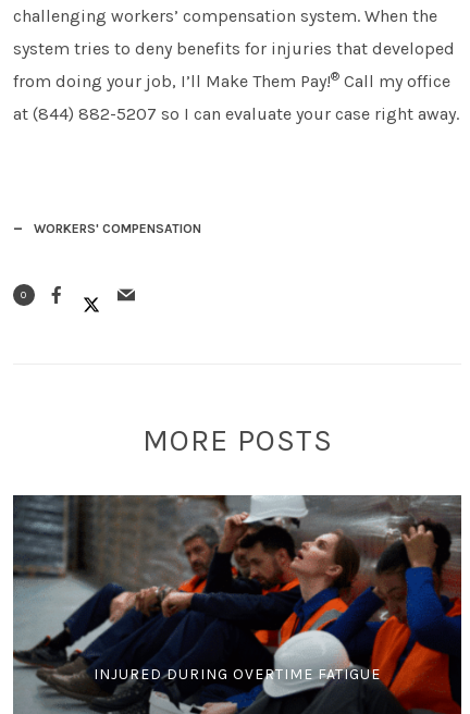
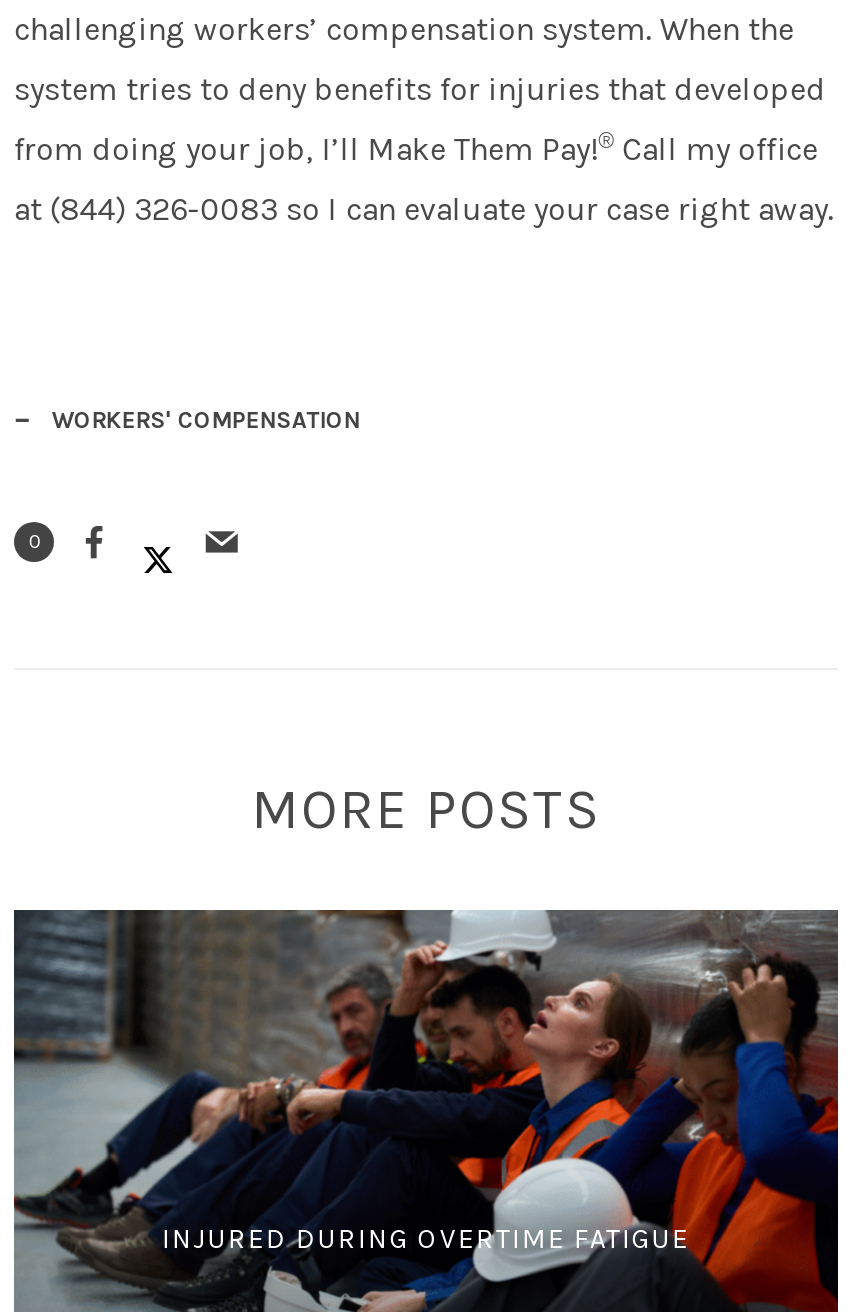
[13,104,459,125] at (844) 882-5207 so I can evaluate your case right away. -> [14,191,834,229] at (844) 326-0083 so I can evaluate your case right away.

